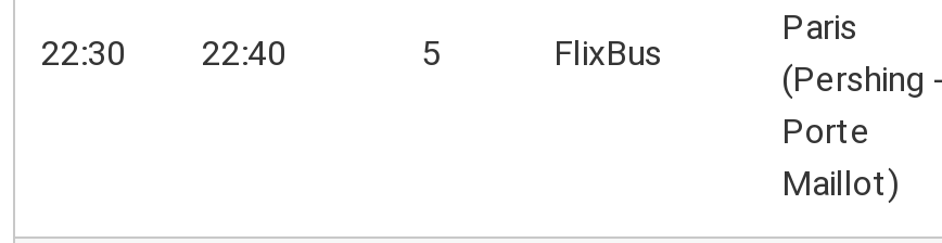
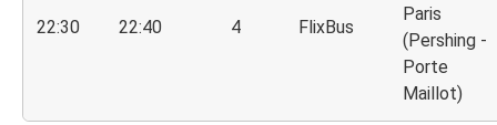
[421,32,441,73] 5 -> [231,16,241,37] 4

